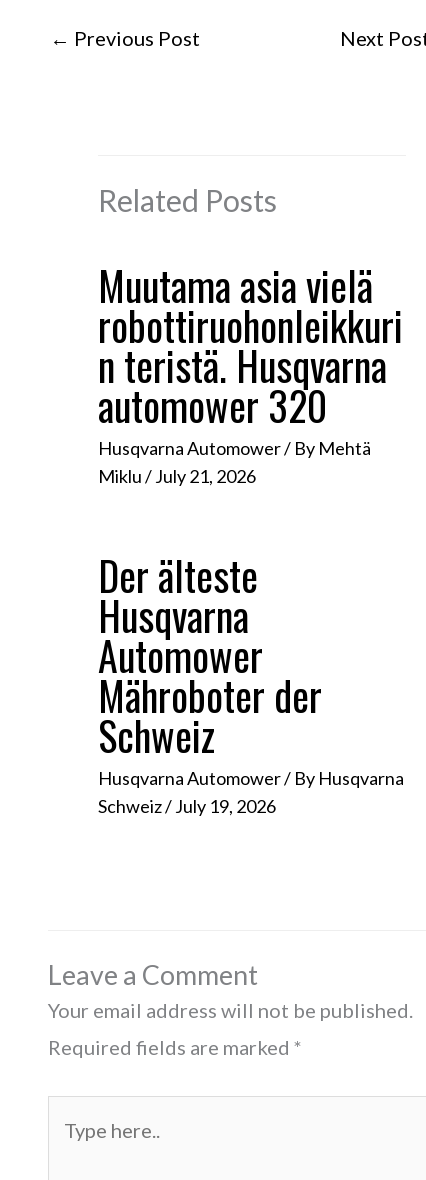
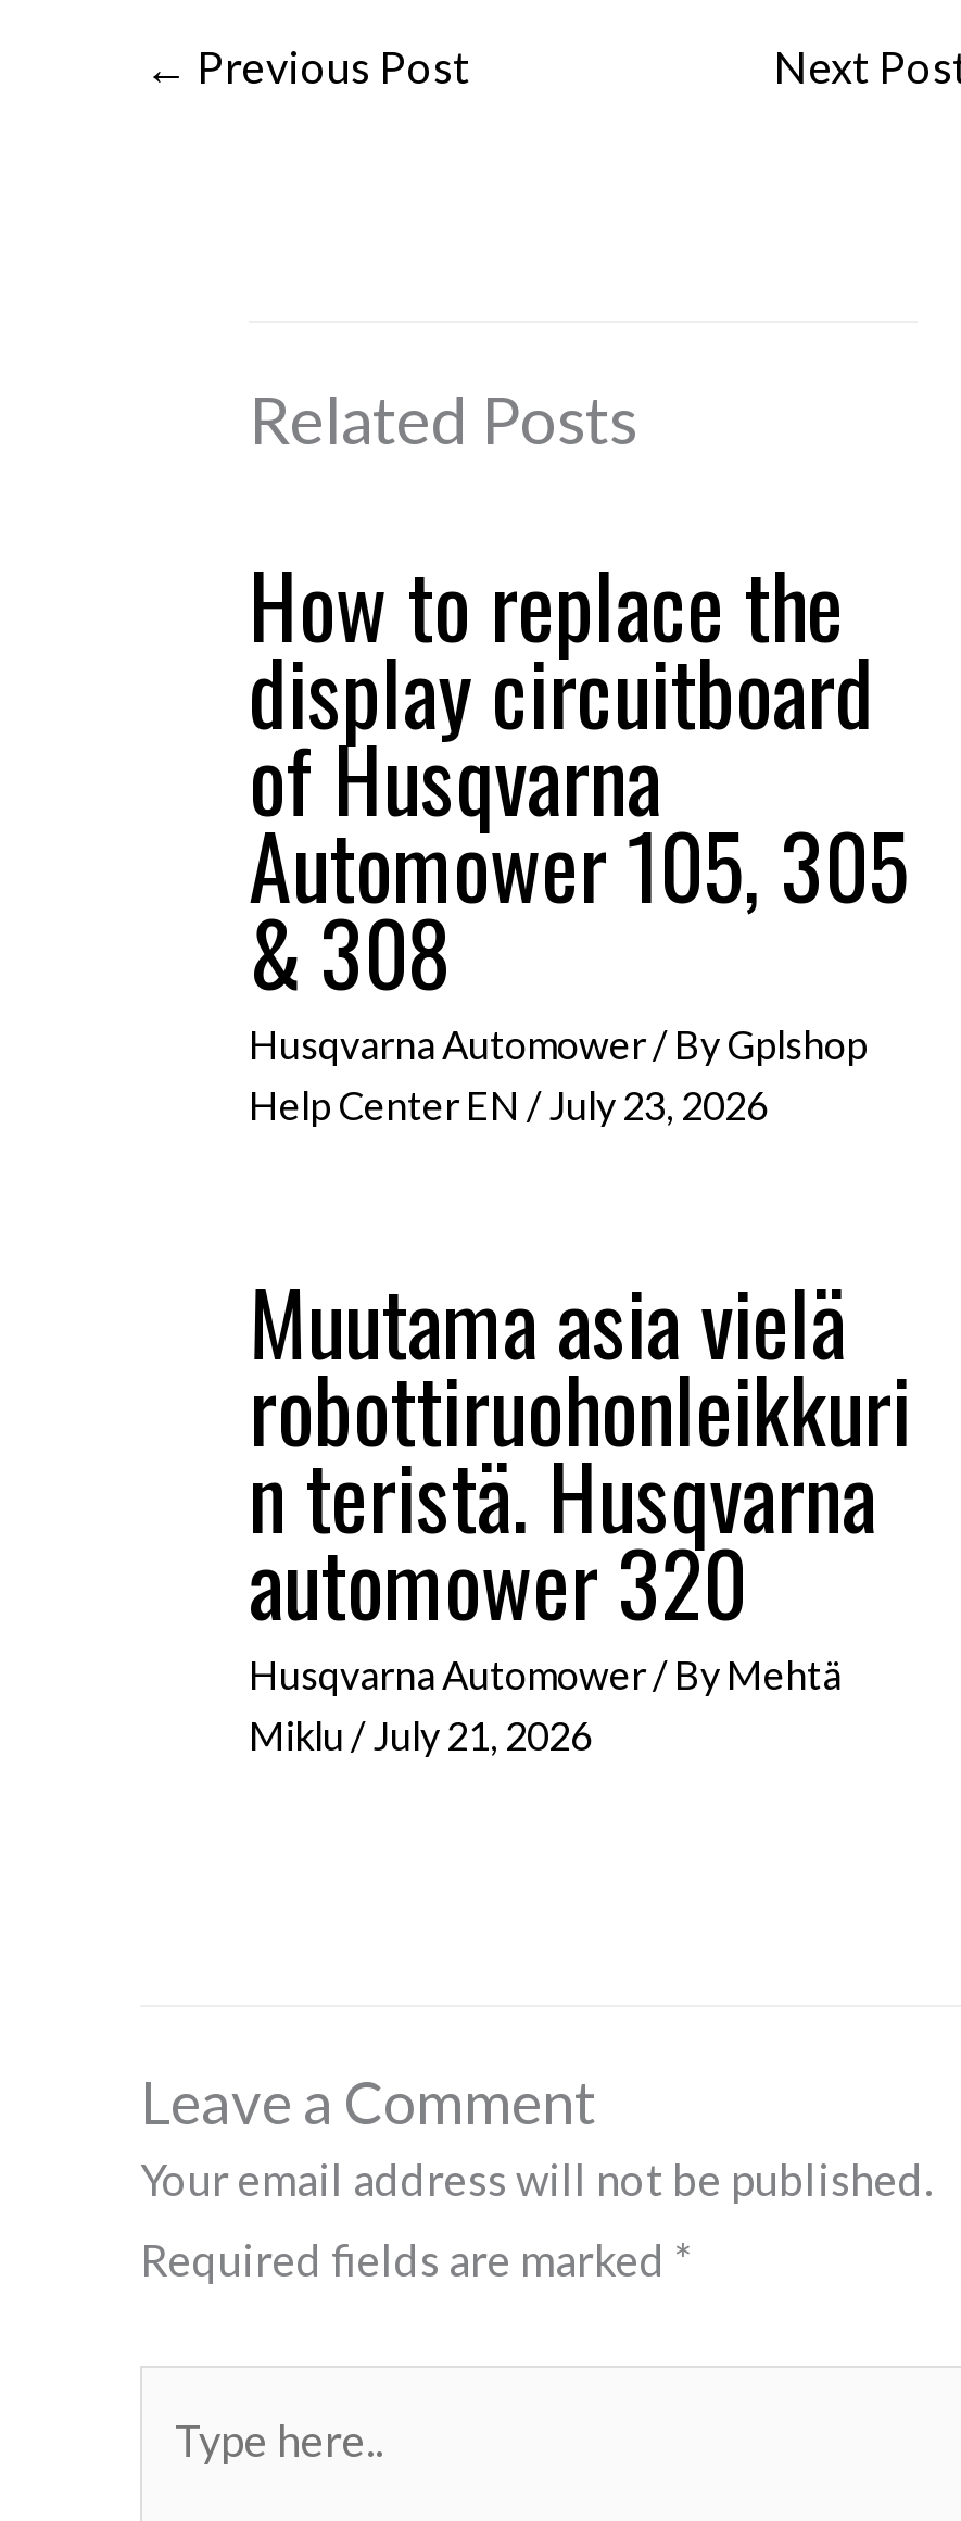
none -> [249,539,909,1130] How to replace the | display circuitboard | of Husqvarna | Automower 105, 305 | & 308 | Husqvarna Automower/ By Gplshop | Help Center EN / July 23, 2026
moved [98,255,403,487] -> [249,1256,911,1760]: Muutama asia vielä | robottiruohonleikkuri | n teristä. Husqvarna | automower 320 | Husqvarna Automower/ By Mehtä | Miklu / July 21, 2026
[98,545,404,817] Der älteste | Husqvarna | Automower | Mähroboter der | Schweiz | Husqvarna Automower / By Husqvarna | Schweiz / July 19, 2026 -> none

